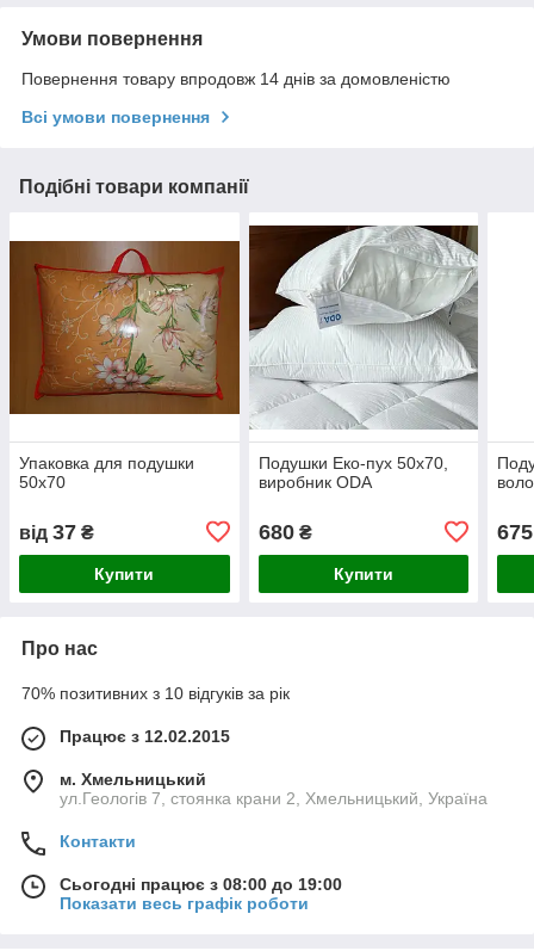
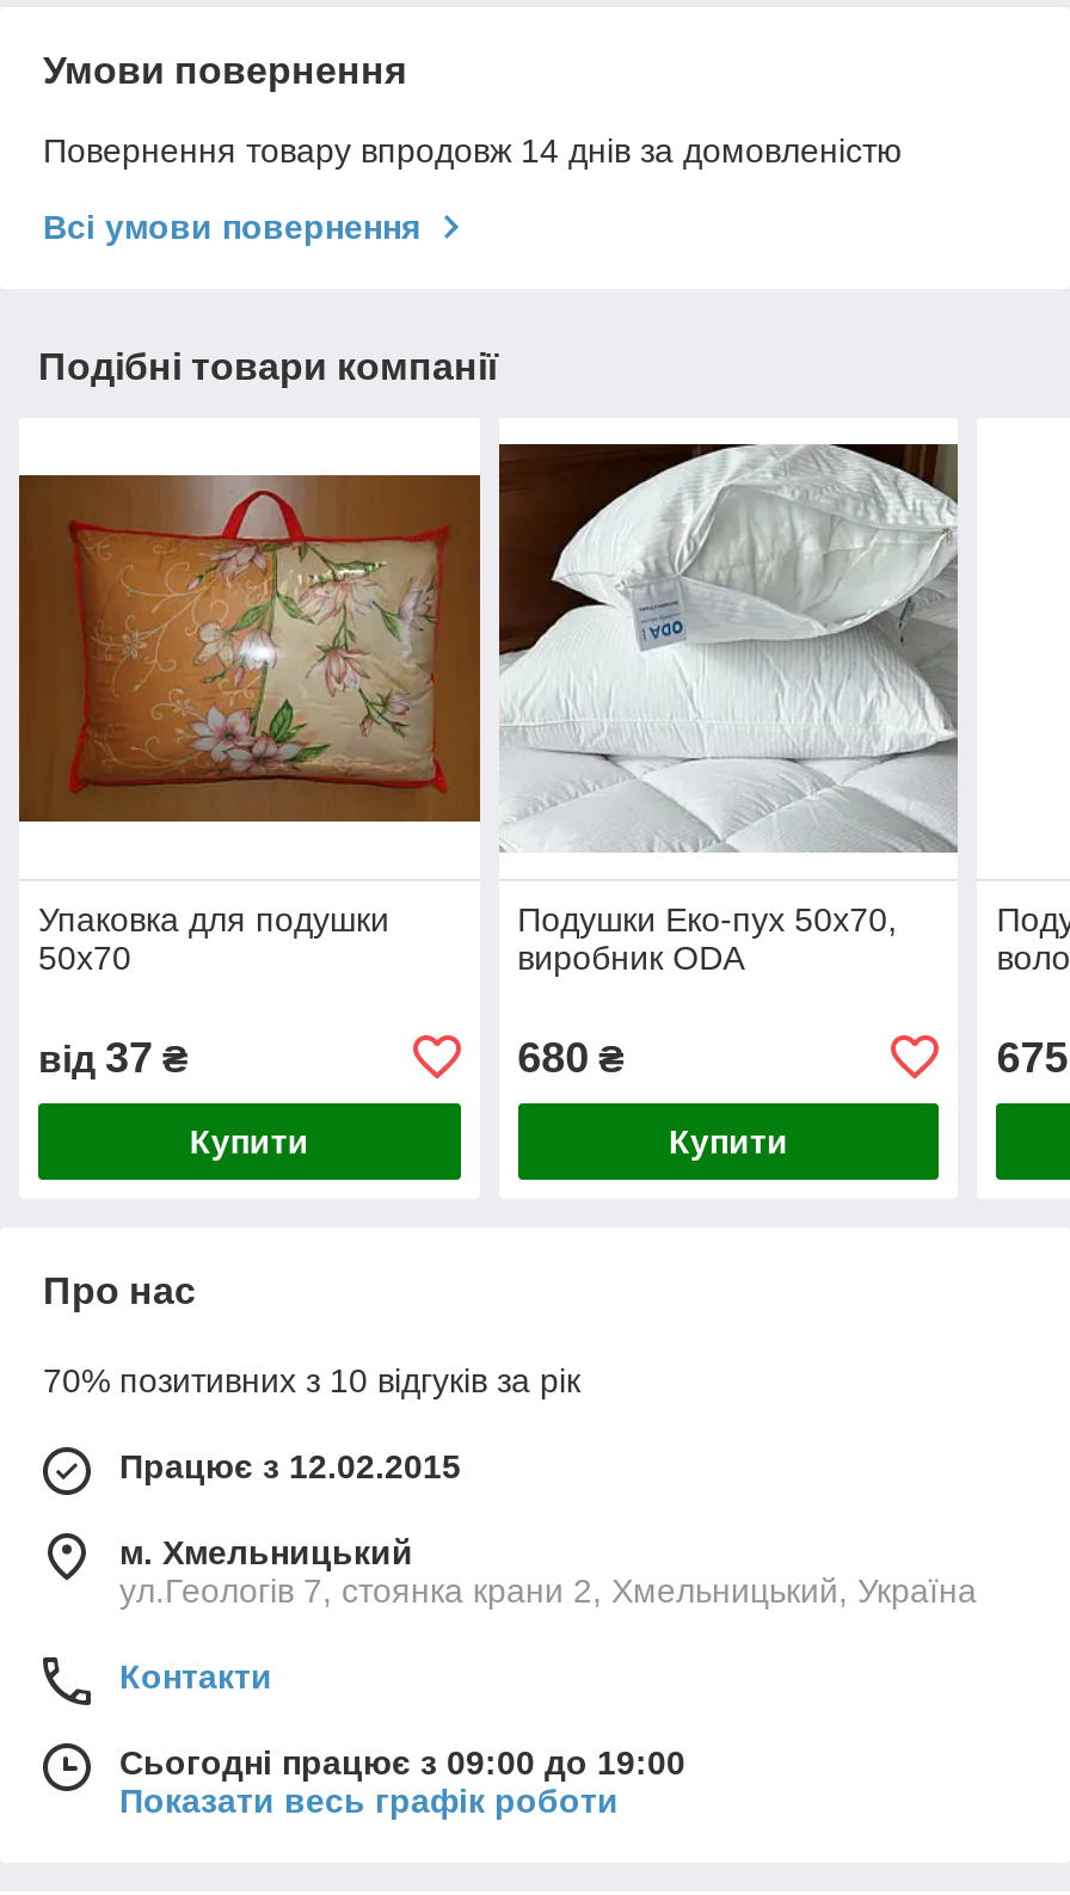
[60,874,342,893] Сьогодні працює з 08:00 до 19:00 -> [119,1743,685,1781] Сьогодні працює з 09:00 до 19:00

